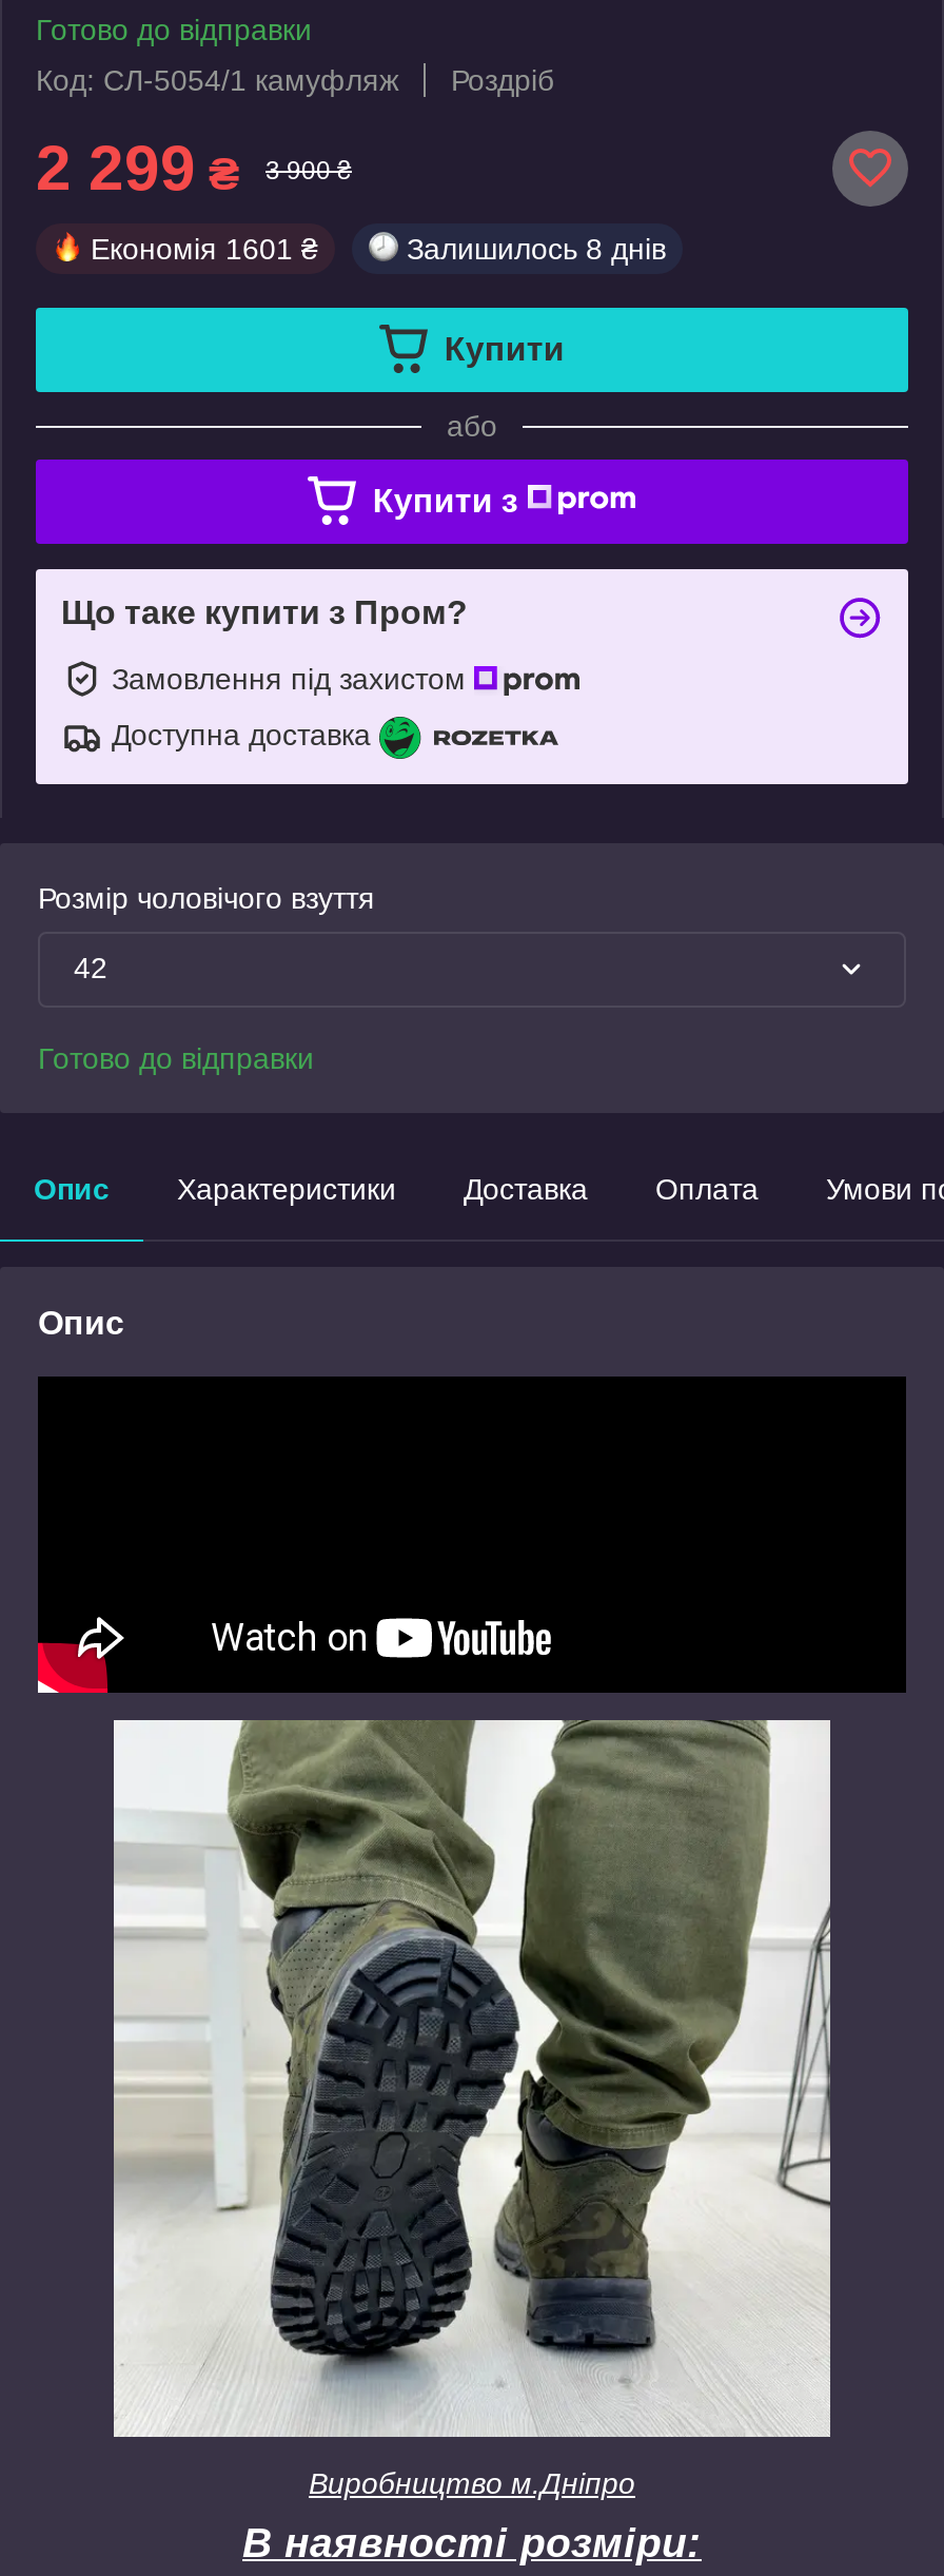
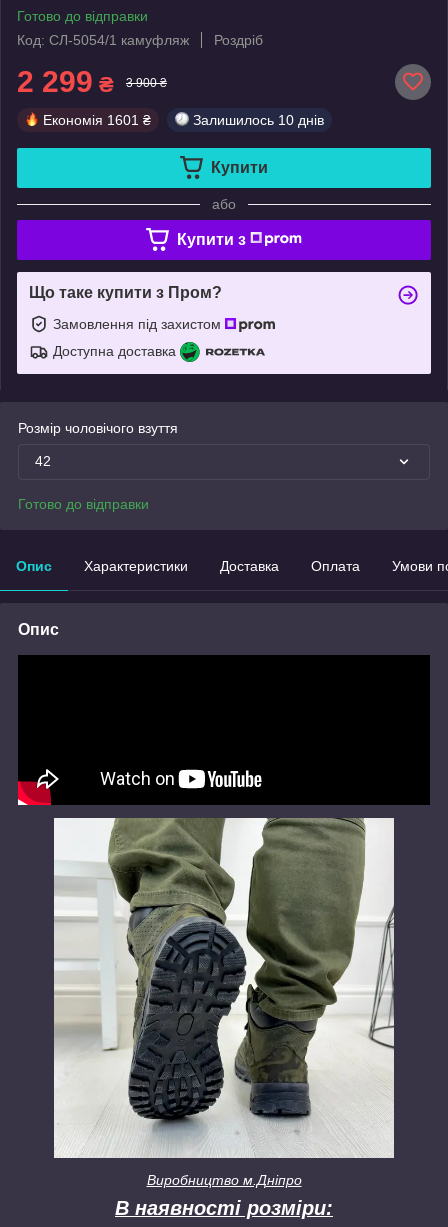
[407,231,666,265] Залишилось 8 днів -> [193,112,324,128] Залишилось 10 днів

